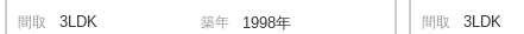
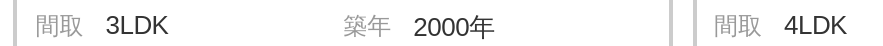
[201,14,291,31] 築年 1998年 -> [343,12,495,42] 築年 2000年
[421,13,501,30] 間取 3LDK -> [714,10,848,40] 間取 4LDK

